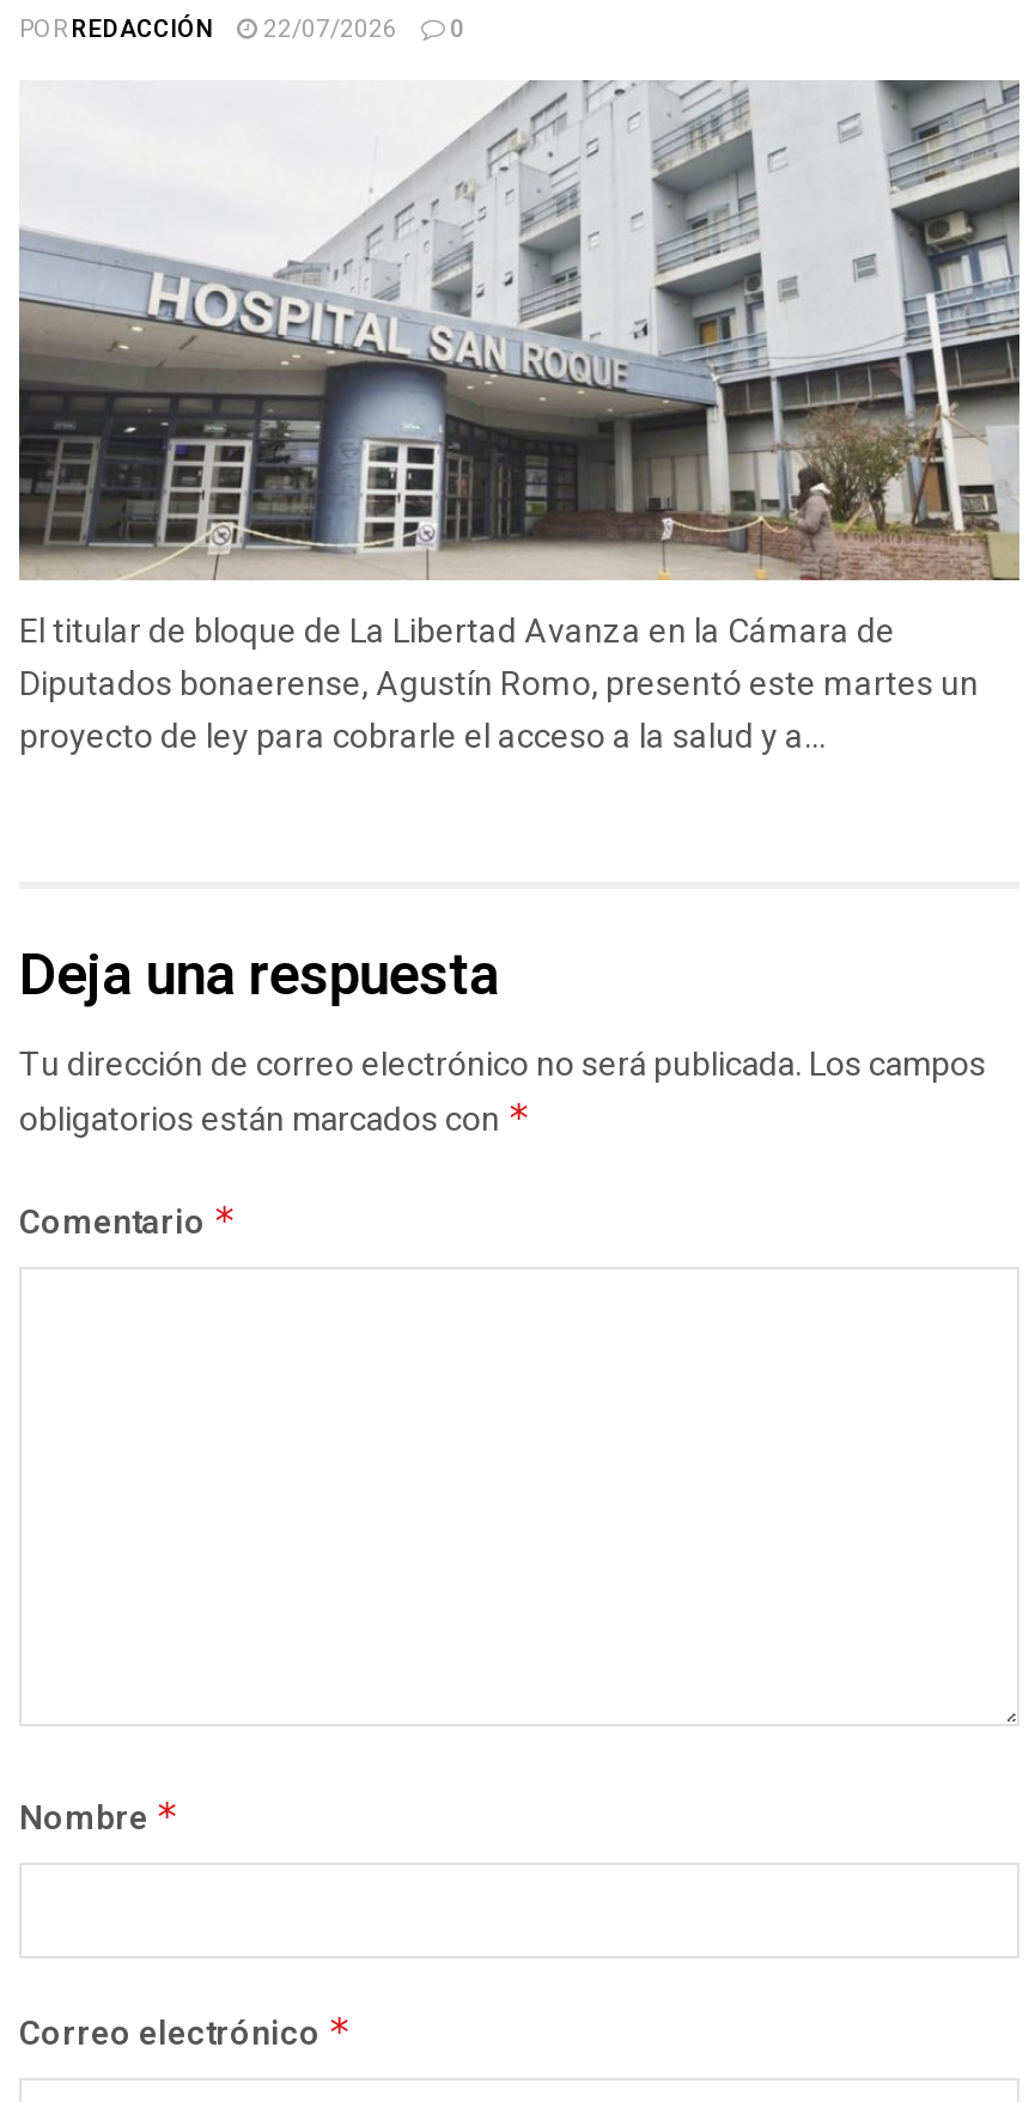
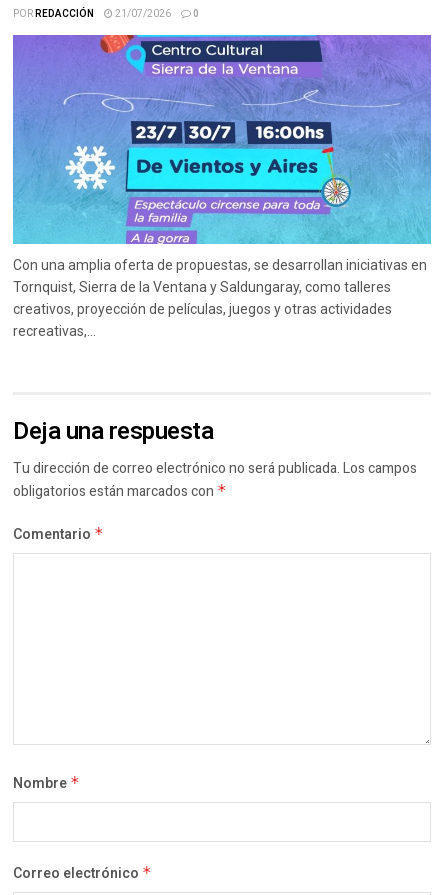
[258,13,397,46] 22/07/2026 -> [113,7,171,21] 21/07/2026
[17,78,1022,754] [image] | El titular de bloque de La Libertad Avanza en la Cámara de | Diputados bonaerense, Agustín Romo, presentó este martes un | proyecto de ley para cobrarle el acceso a la salud y a... -> [12,34,432,339] [image] | Con una amplia oferta de propuestas, se desarrollan iniciativas en | Tornquist, Sierra de la Ventana y Saldungaray, como talleres | creativos, proyección de películas, juegos y otras actividades | recreativas,...

